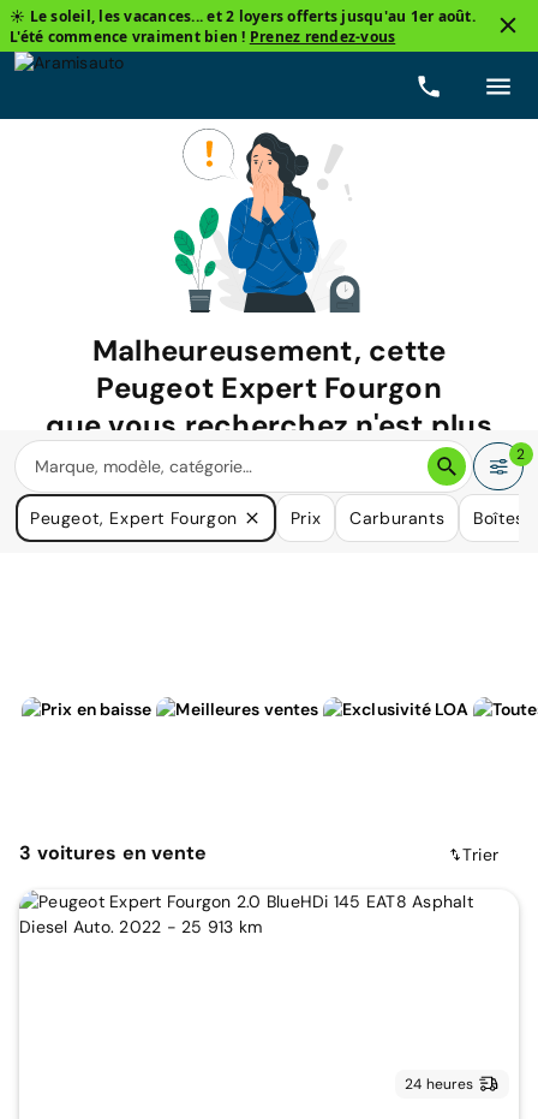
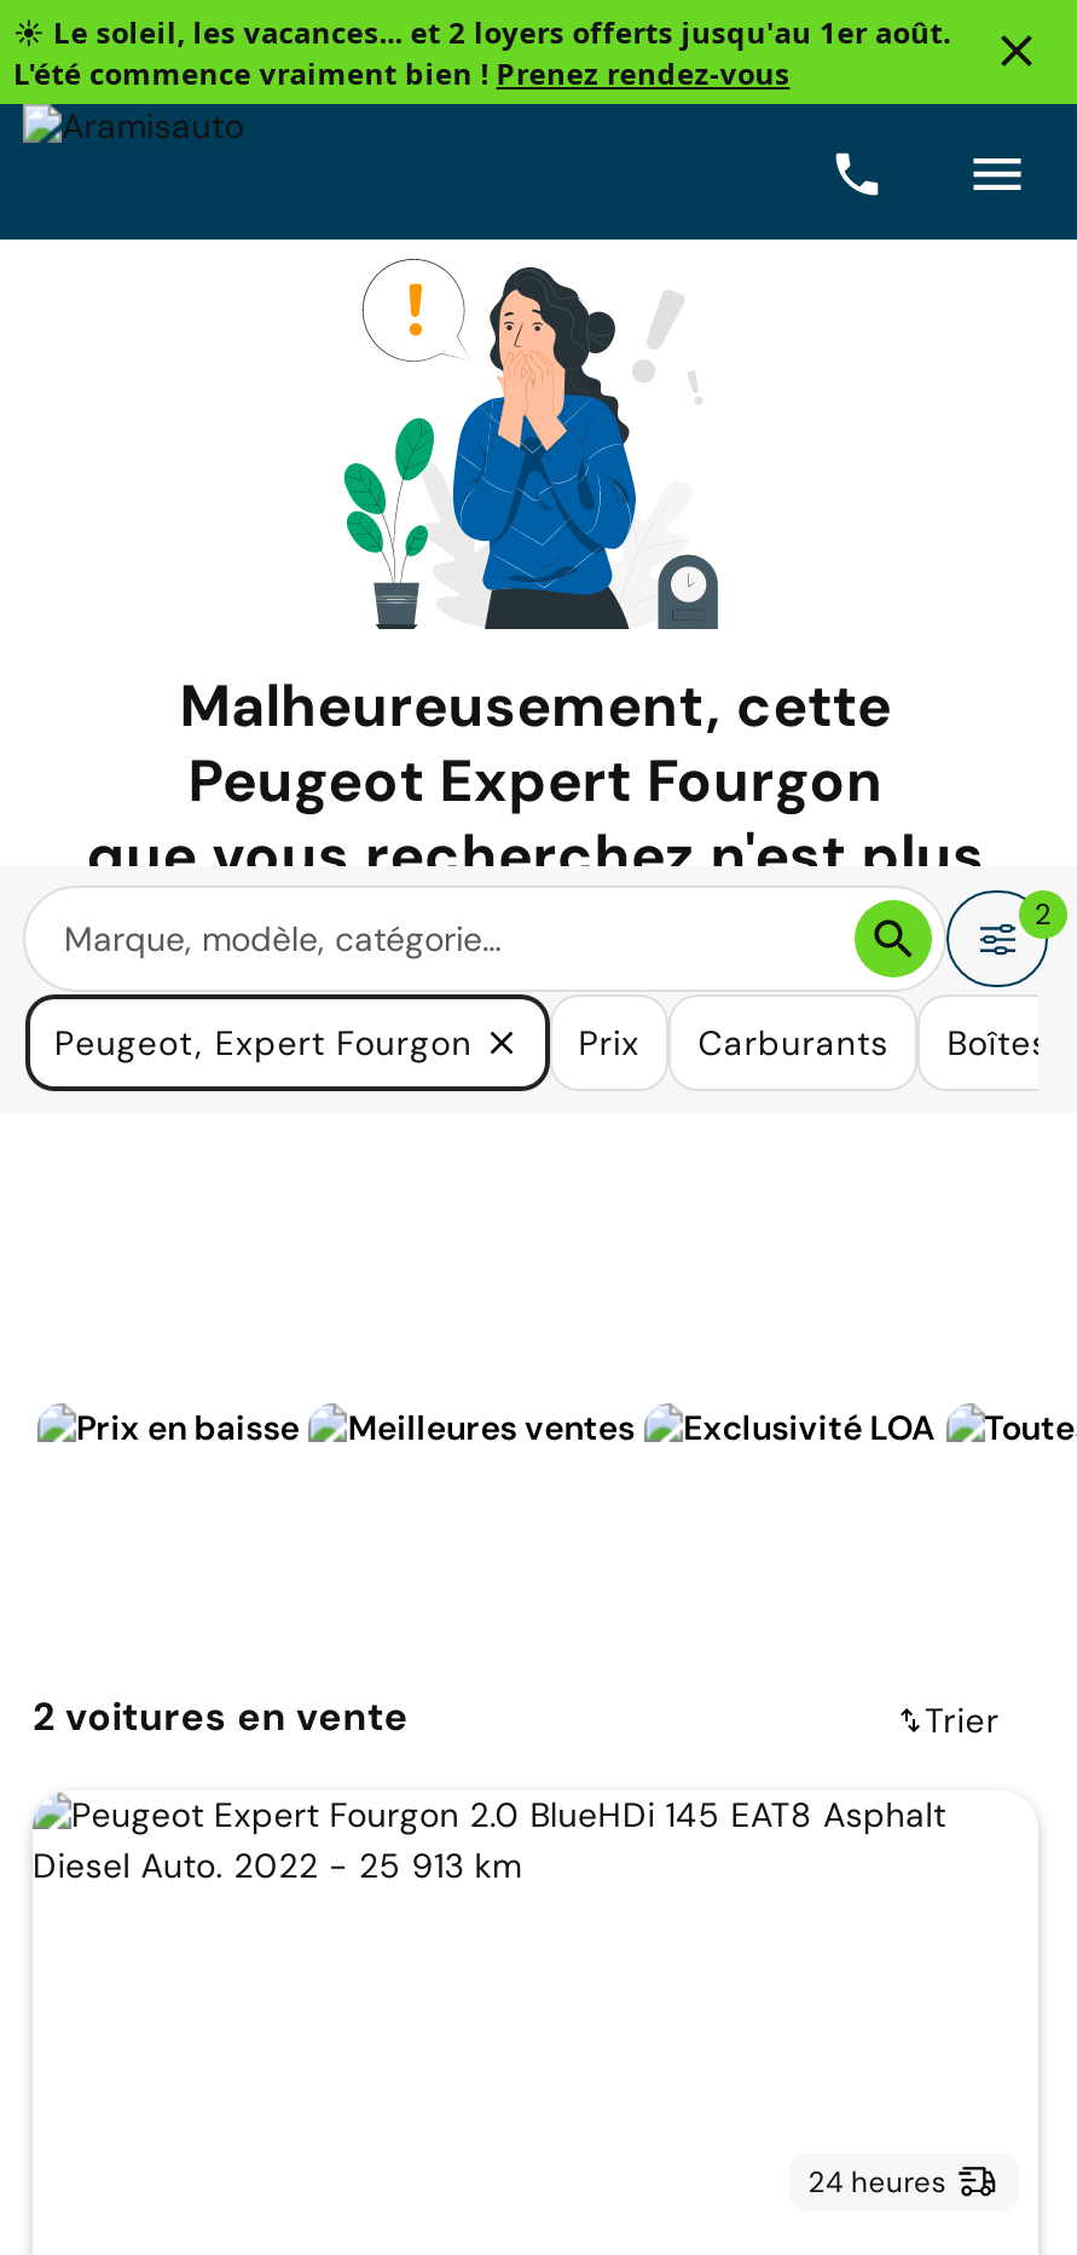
[19,841,207,866] 3 voitures en vente -> [33,1692,409,1743] 2 voitures en vente

